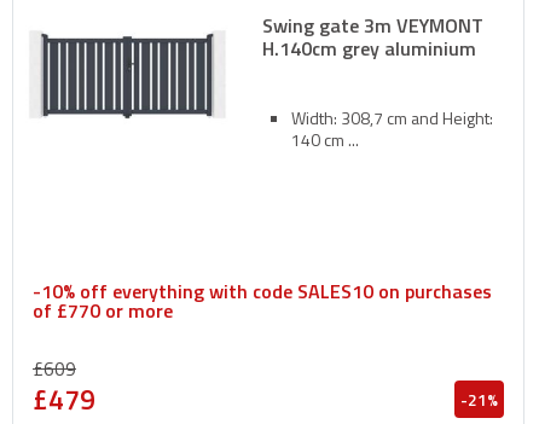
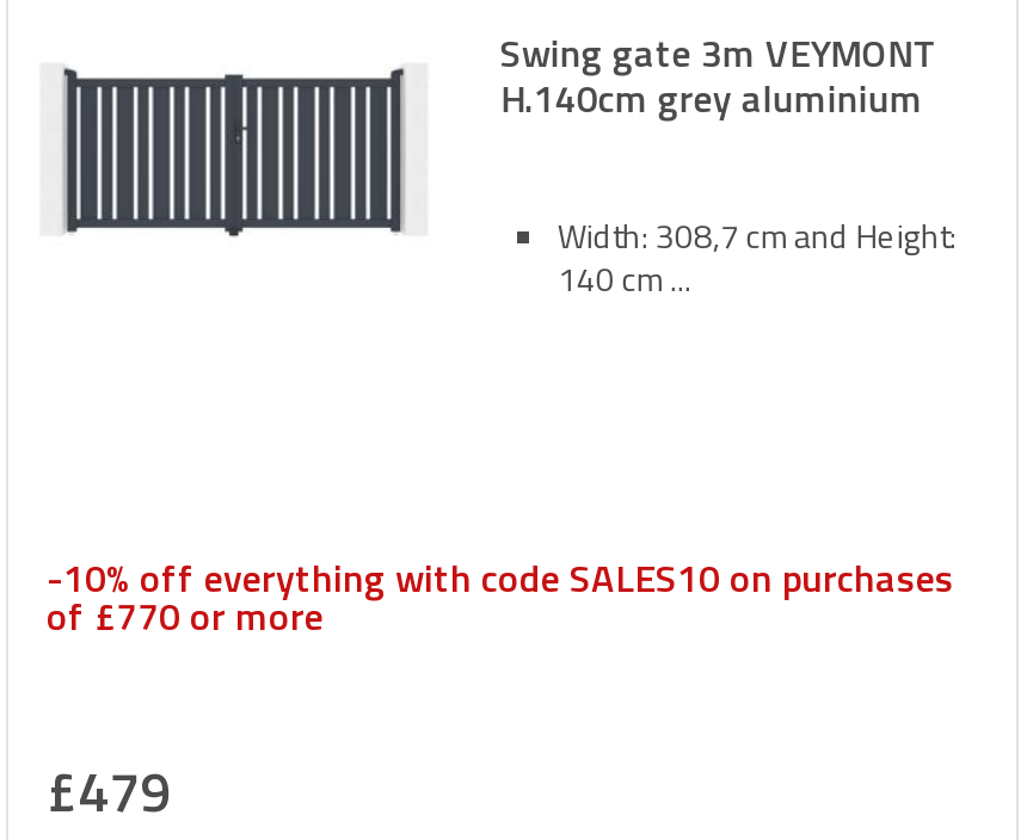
[33,354,76,383] £609 -> none
[460,387,498,412] -21% -> none

